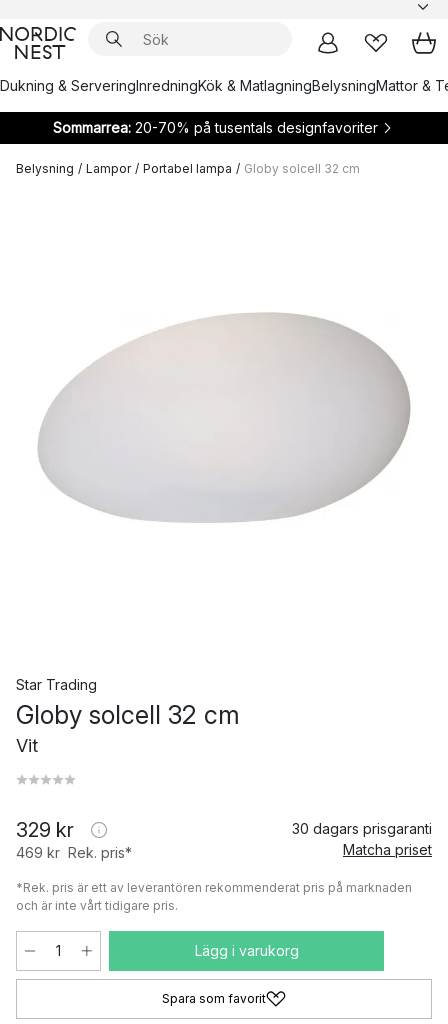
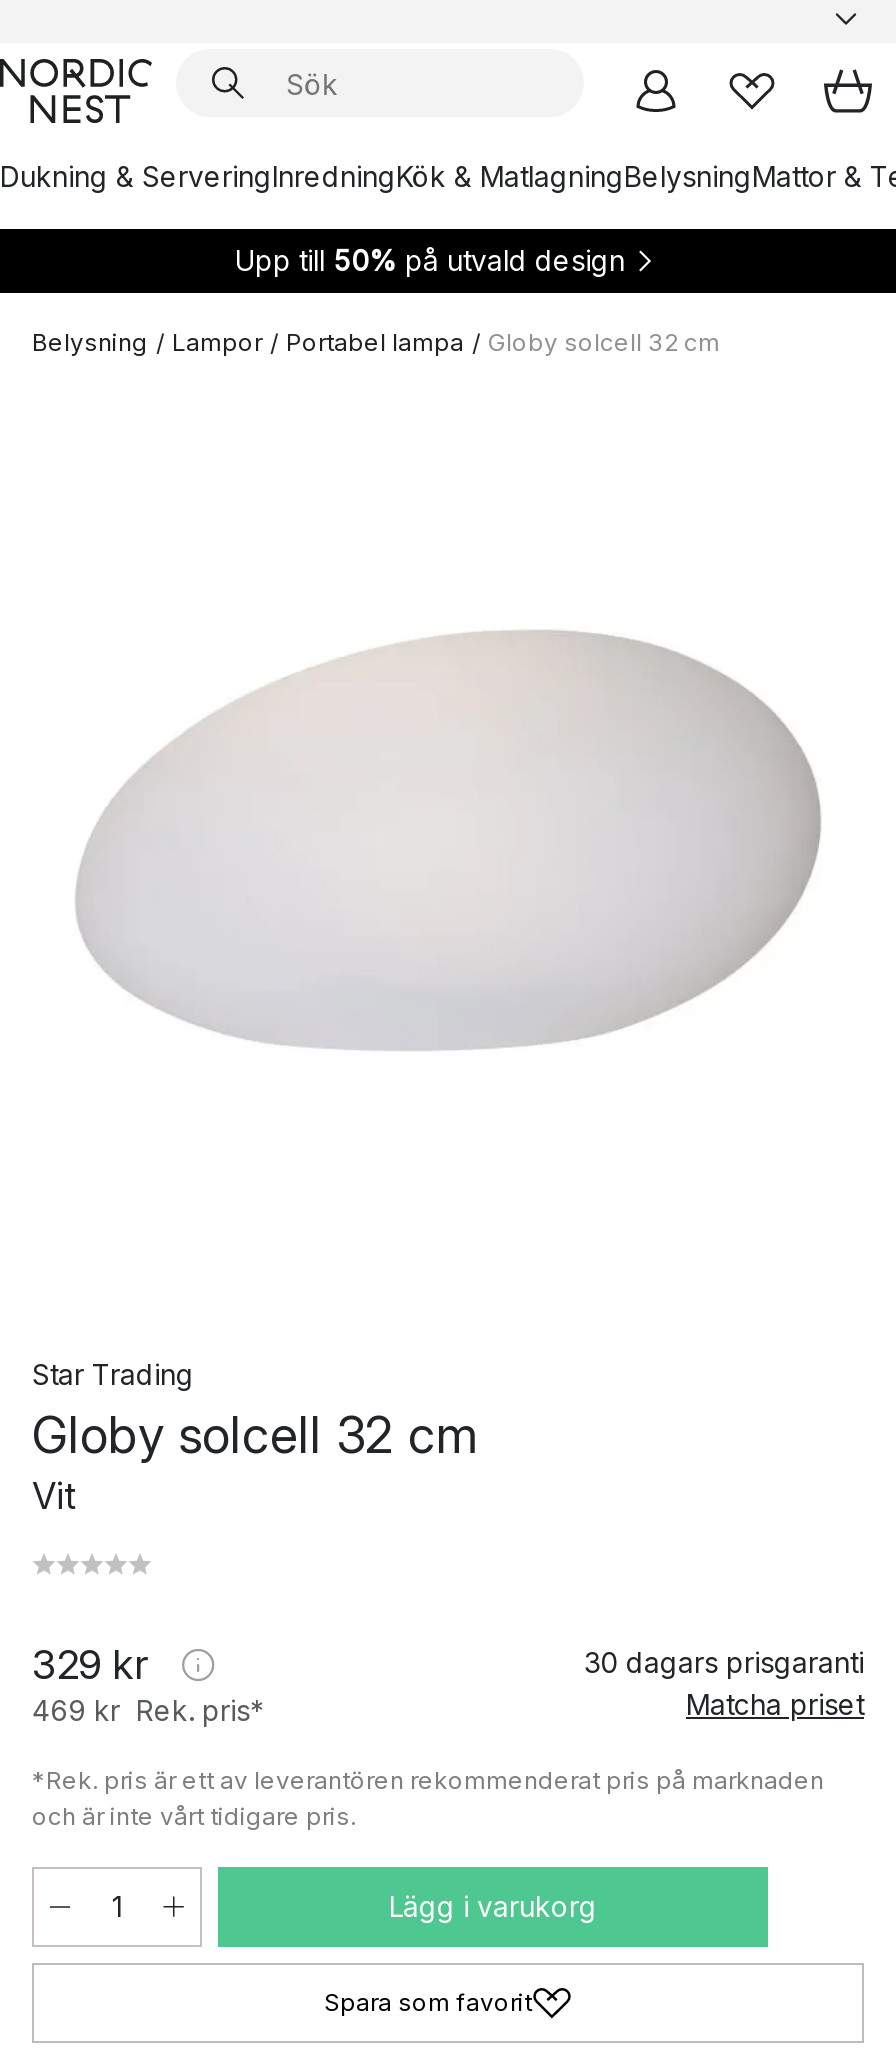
[52,119,377,136] Sommarrea: 20-70% på tusentals designfavoriter -> [235,243,625,277] Upp till 50% på utvald design

